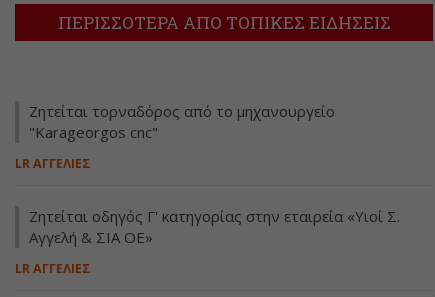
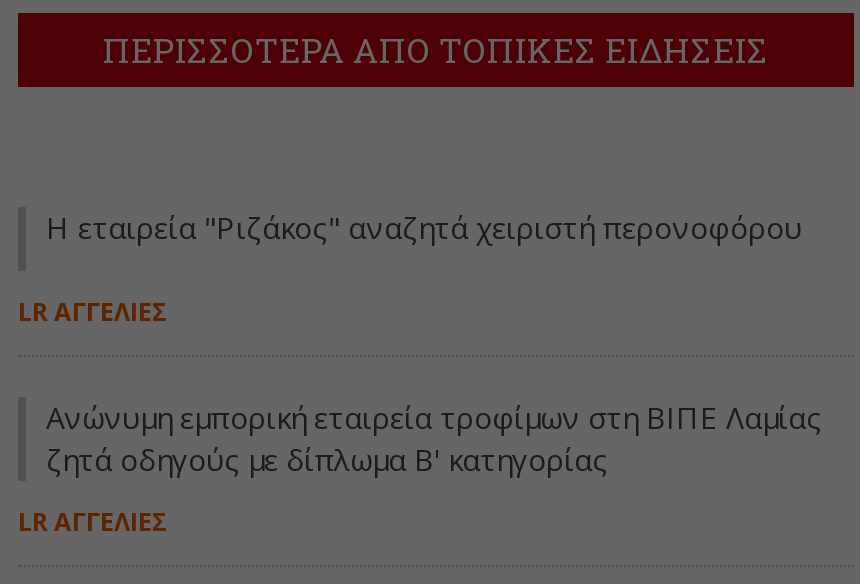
[29,101,335,142] Ζητείται τορναδόρος από το μηχανουργείο | "Karageorgos cnc" -> [46,207,802,247] Η εταιρεία "Ριζάκος" αναζητά χειριστή περονοφόρου
[29,206,400,247] Ζητείται οδηγός Γ' κατηγορίας στην εταιρεία «Υιοί Σ. | Αγγελή & ΣΙΑ ΟΕ» -> [46,397,822,479] Ανώνυμη εμπορική εταιρεία τροφίμων στη ΒΙΠΕ Λαμίας | ζητά οδηγούς με δίπλωμα Β' κατηγορίας

